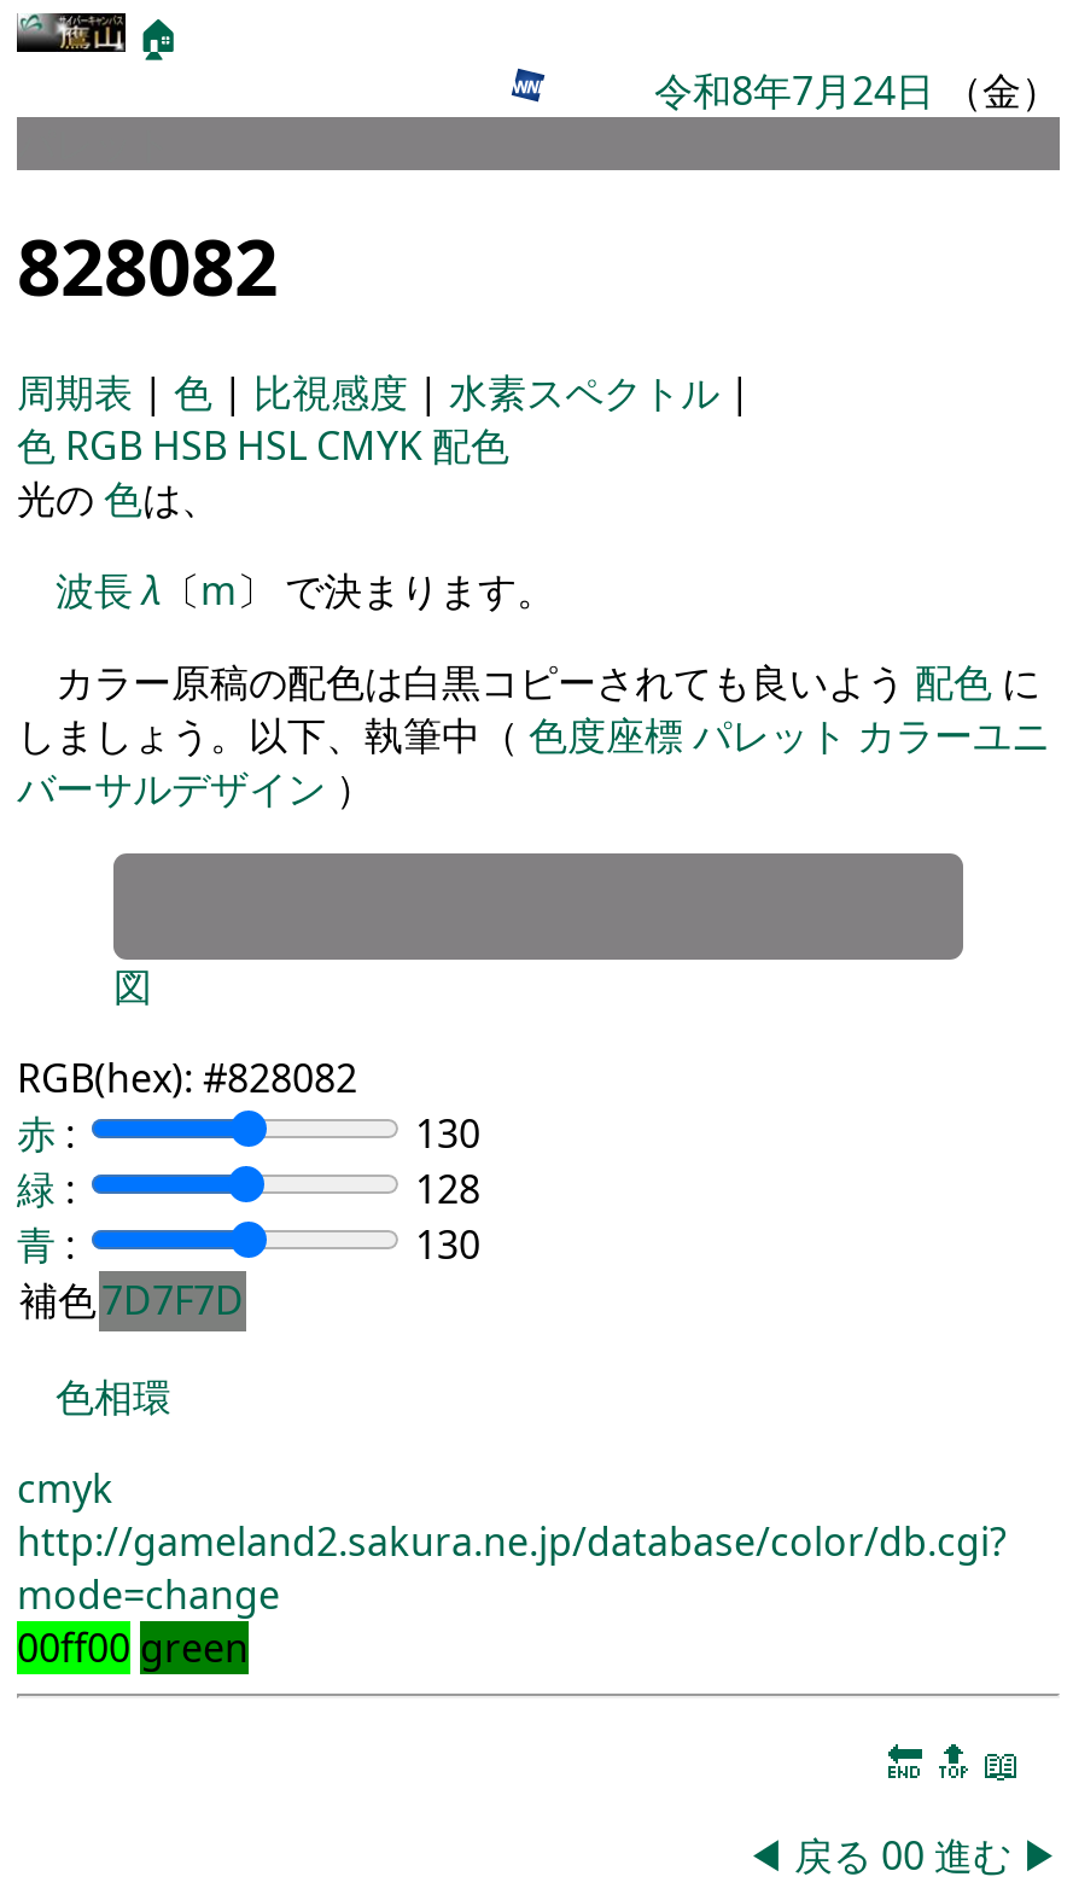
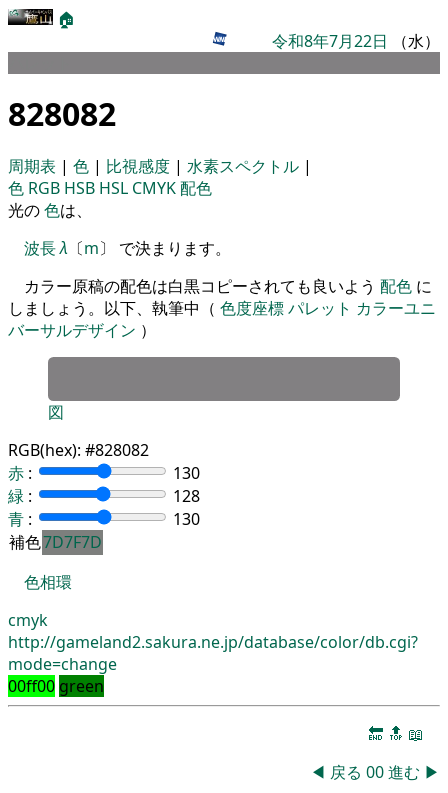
[654,64,1060,117] 令和8年7月24日（金） -> [272,30,440,52] 令和8年7月22日（水）

